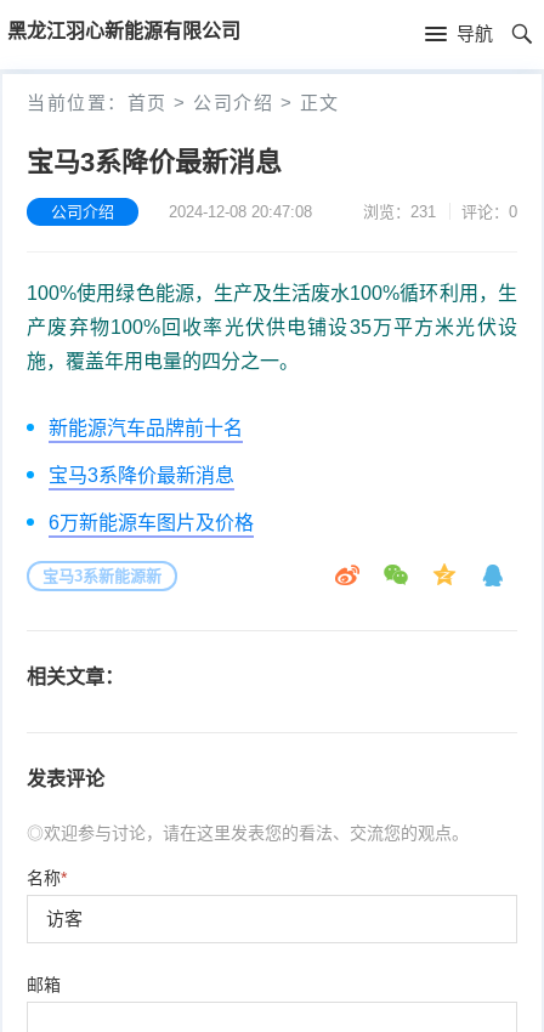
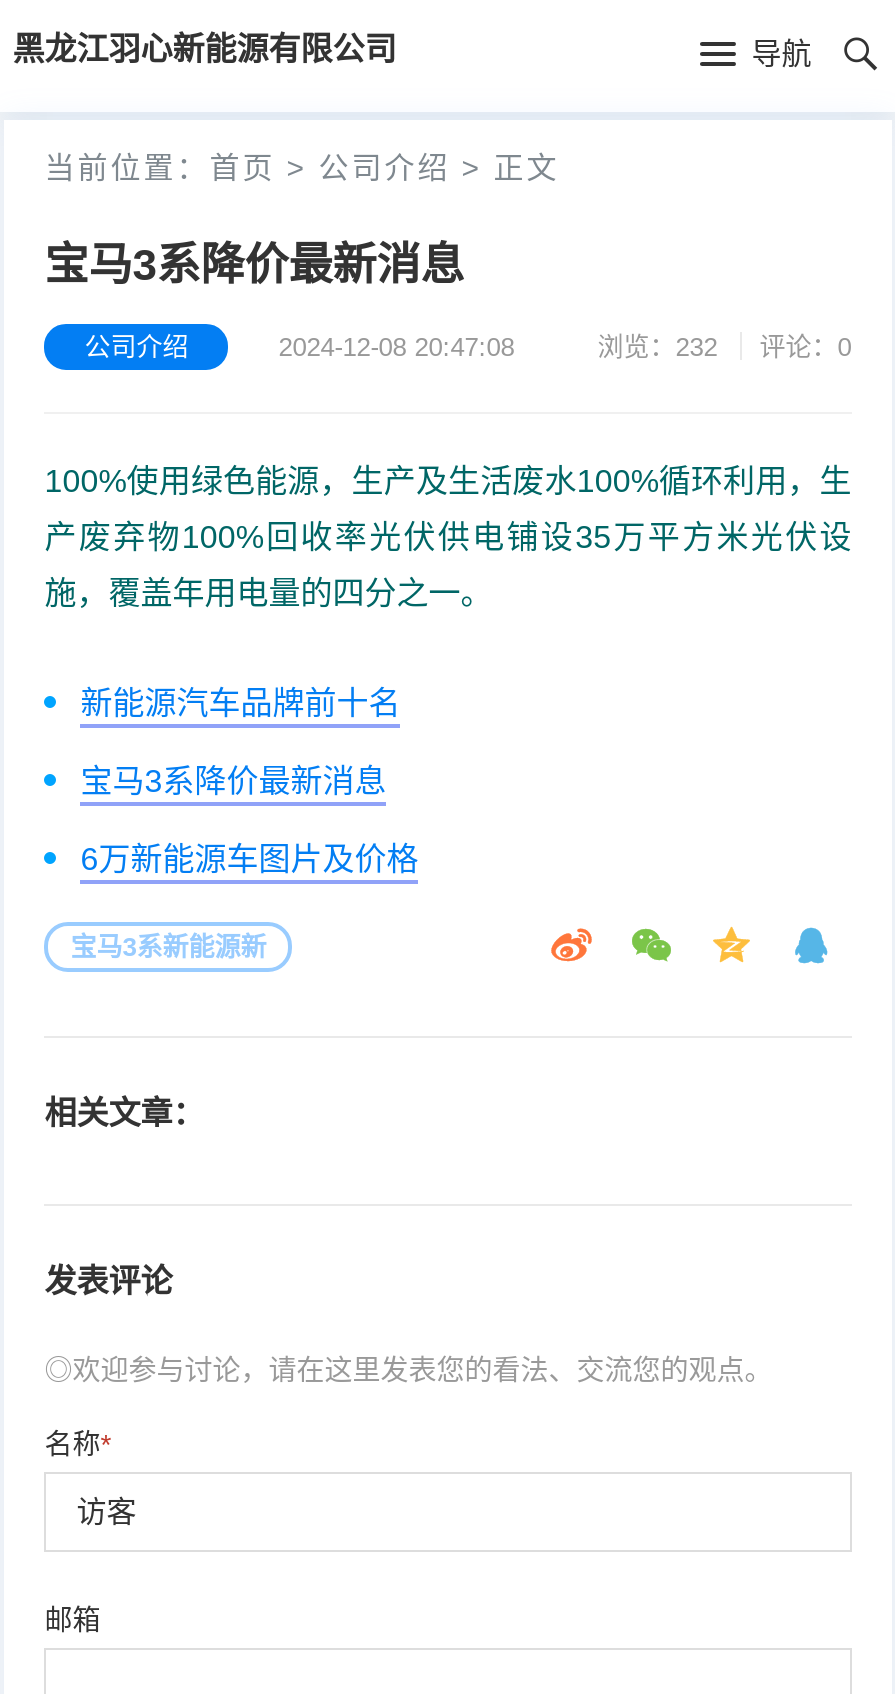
[363,203,517,221] 浏览：231 评论：0 -> [598,332,852,362] 浏览：232 评论：0

